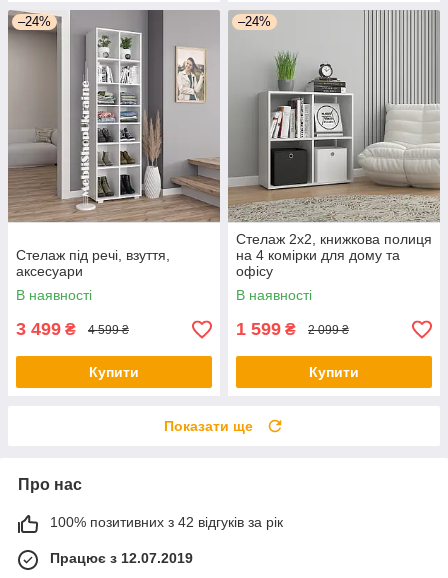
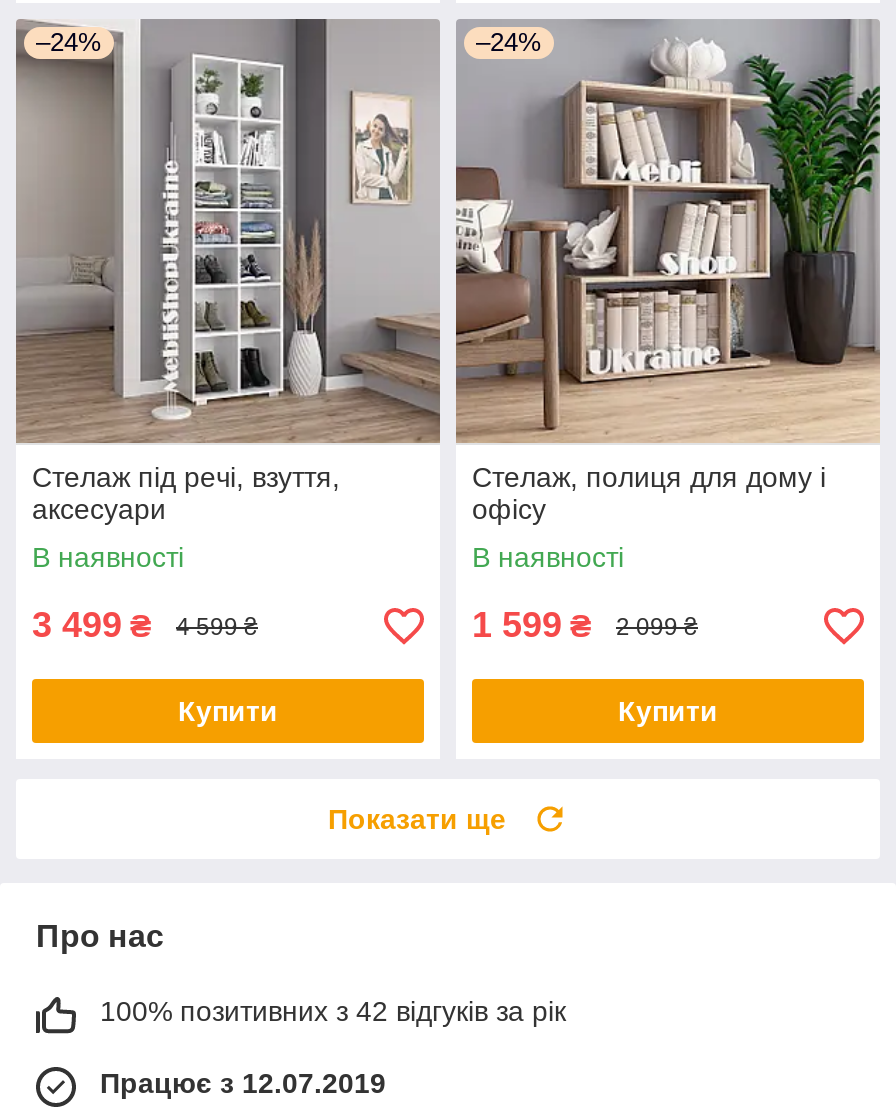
[228,11,440,263] [image] | Стелаж 2х2, книжкова полиця | на 4 комірки для дому та -> [456,21,880,494] [image] | Стелаж, полиця для дому і

